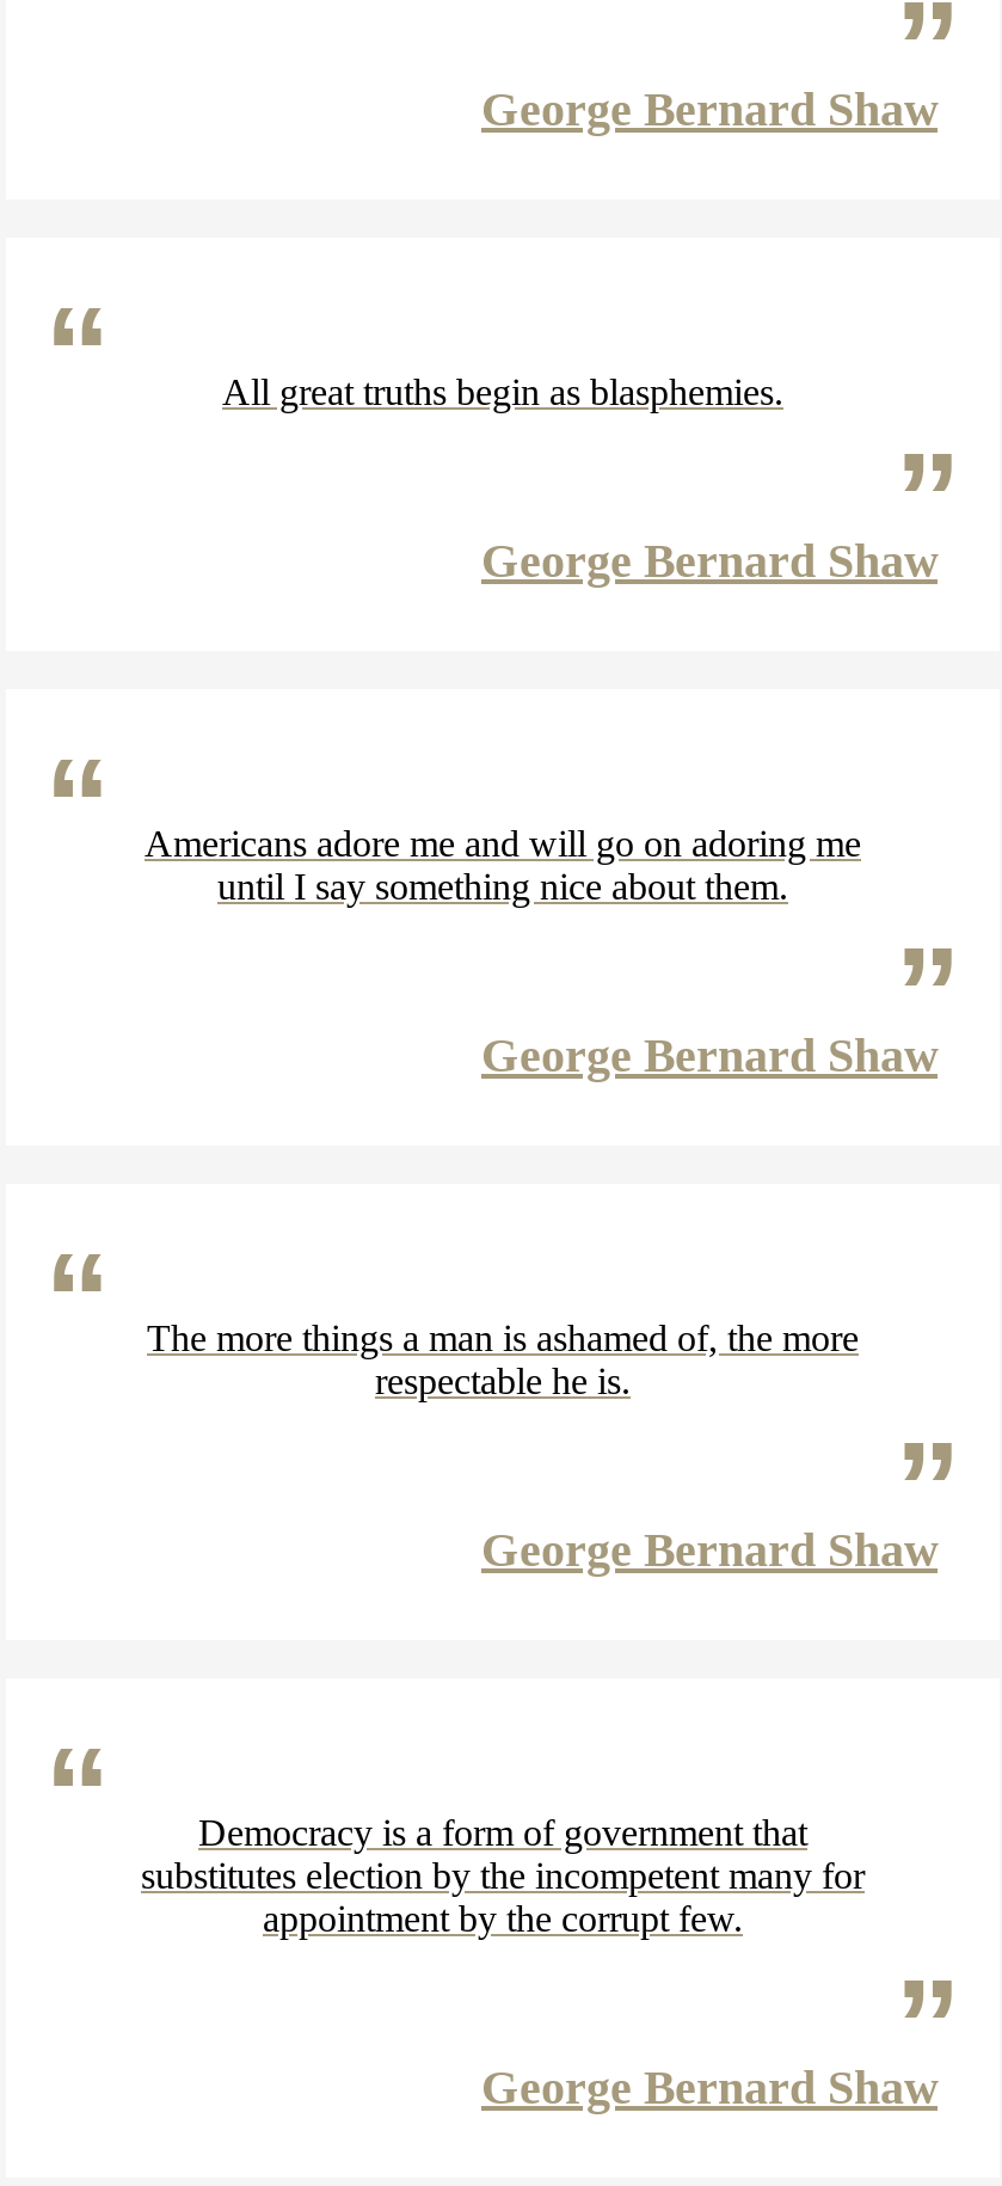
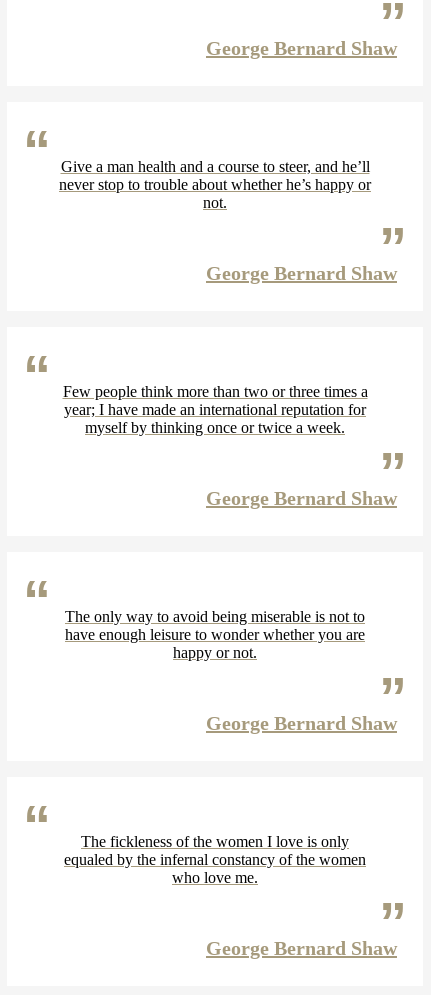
[222,372,783,412] All great truths begin as blasphemies. -> [59,158,371,211] Give a man health and a course to steer, and he’ll | never stop to trouble about whether he’s happy or | not.
[145,823,861,907] Americans adore me and will go on adoring me | until I say something nice about them. -> [62,383,367,436] Few people think more than two or three times a | year; I have made an international reputation for | myself by thinking once or twice a week.
[147,1318,859,1401] The more things a man is ashamed of, the more | respectable he is. -> [65,608,365,661] The only way to avoid being miserable is not to | have enough leisure to wonder whether you are | happy or not.
[141,1812,865,1939] Democracy is a form of government that | substitutes election by the incompetent many for | appointment by the corrupt few. -> [64,833,366,886] The fickleness of the women I love is only | equaled by the infernal constancy of the women | who love me.

